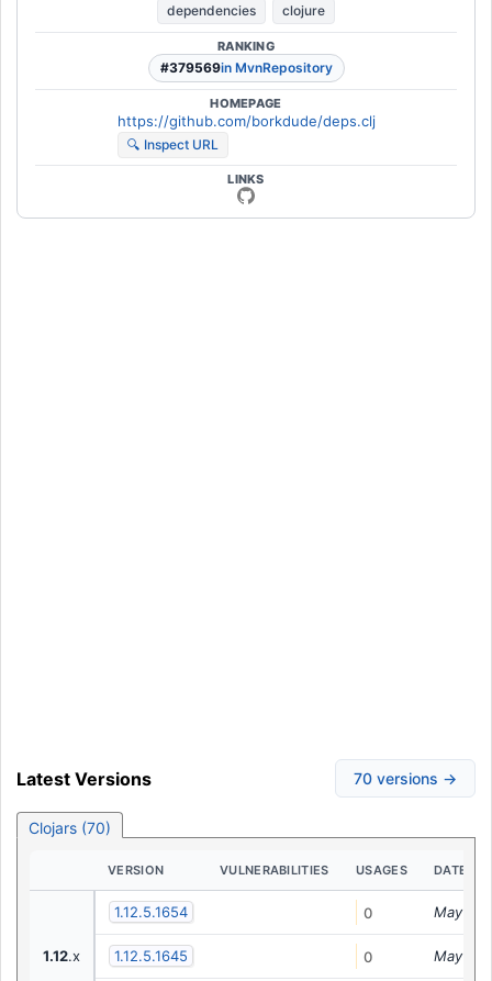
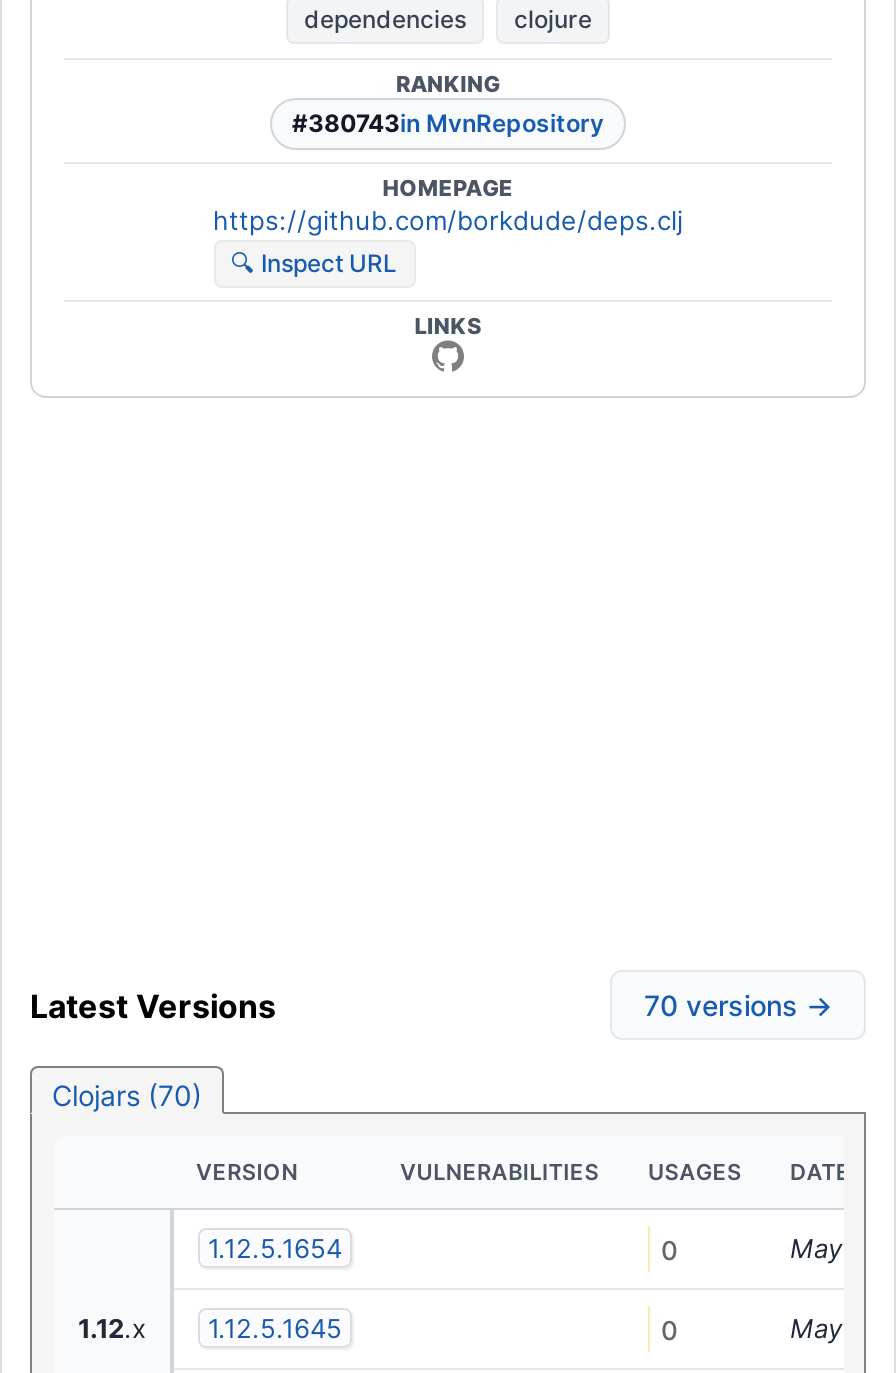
[160,59,332,76] #379569in MvnRepository -> [292,108,604,138] #380743in MvnRepository

